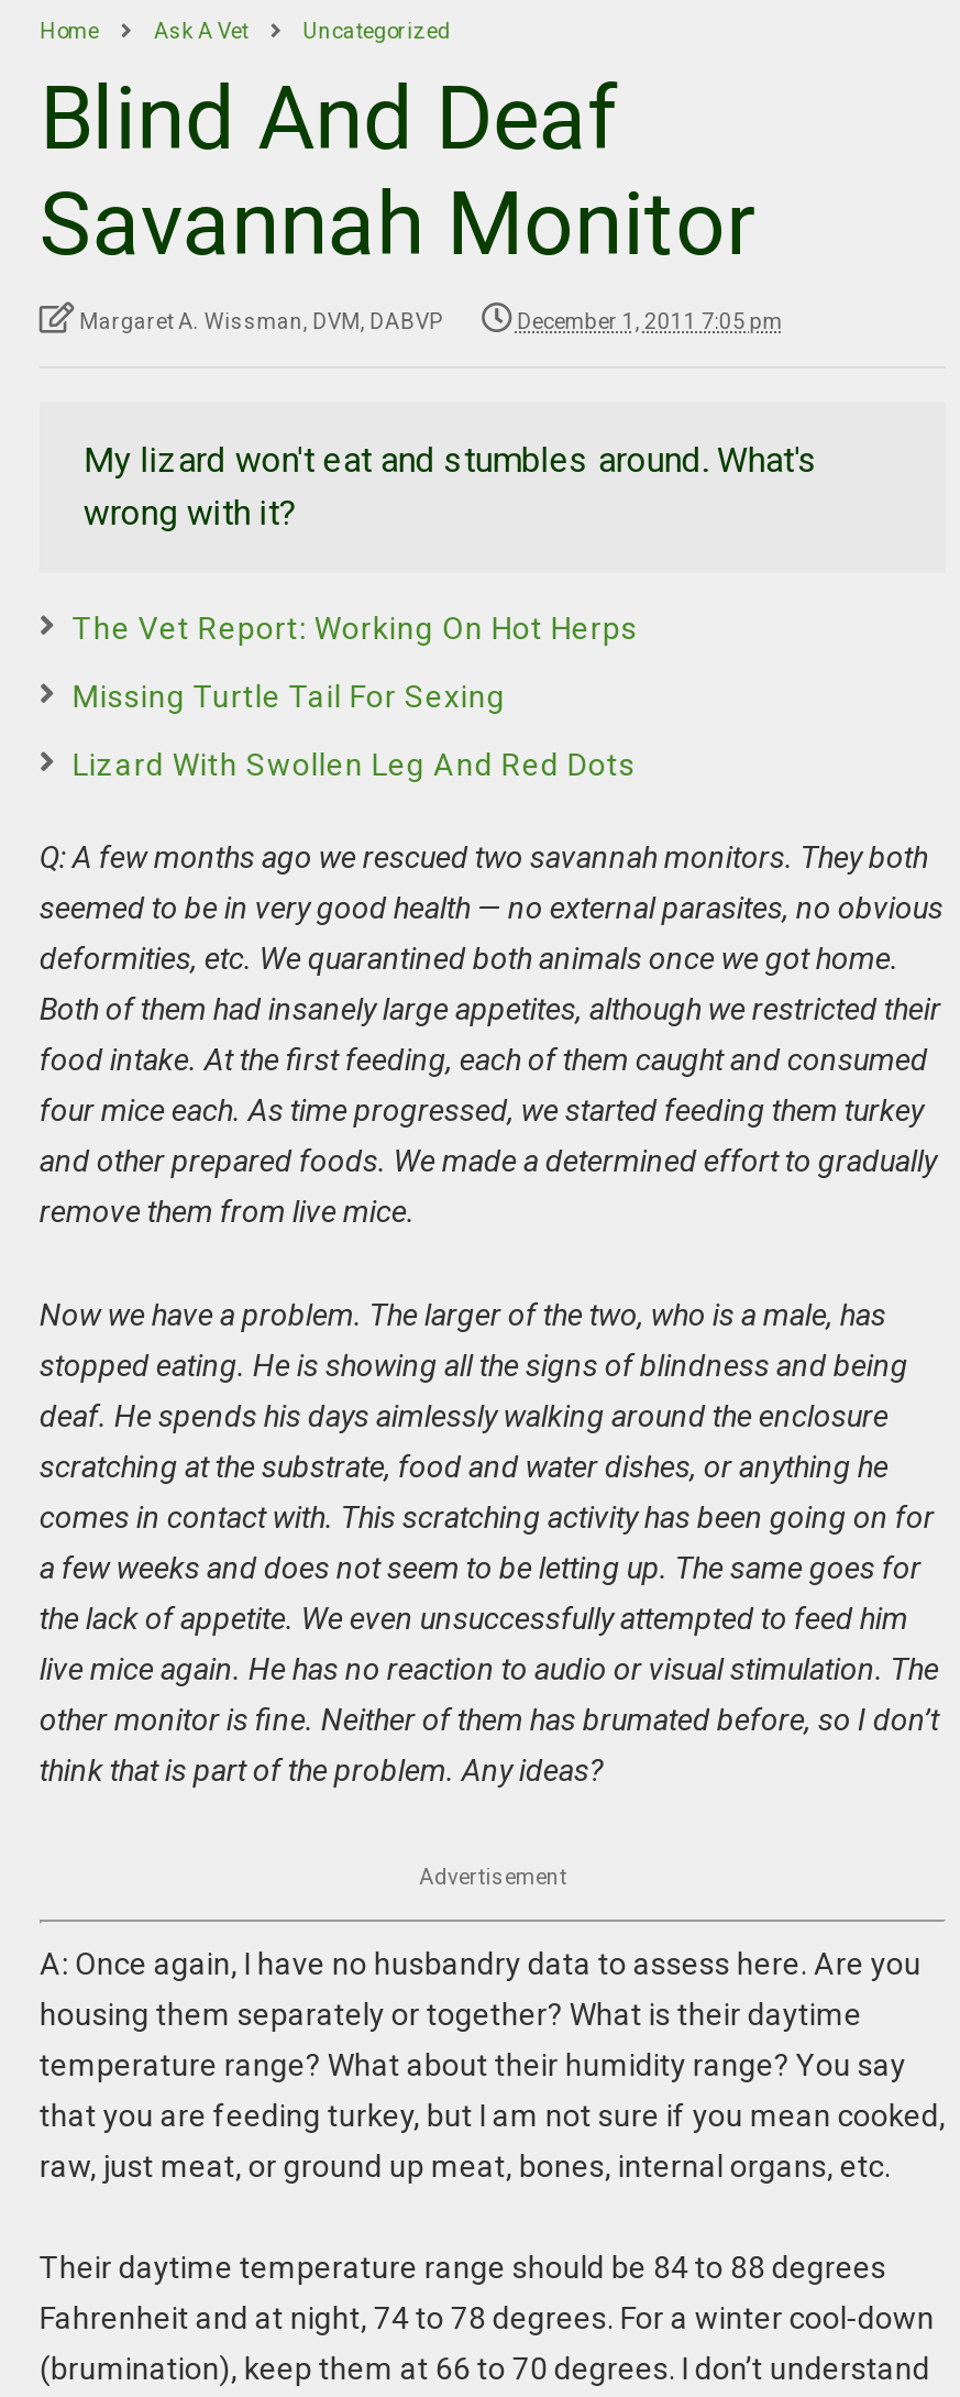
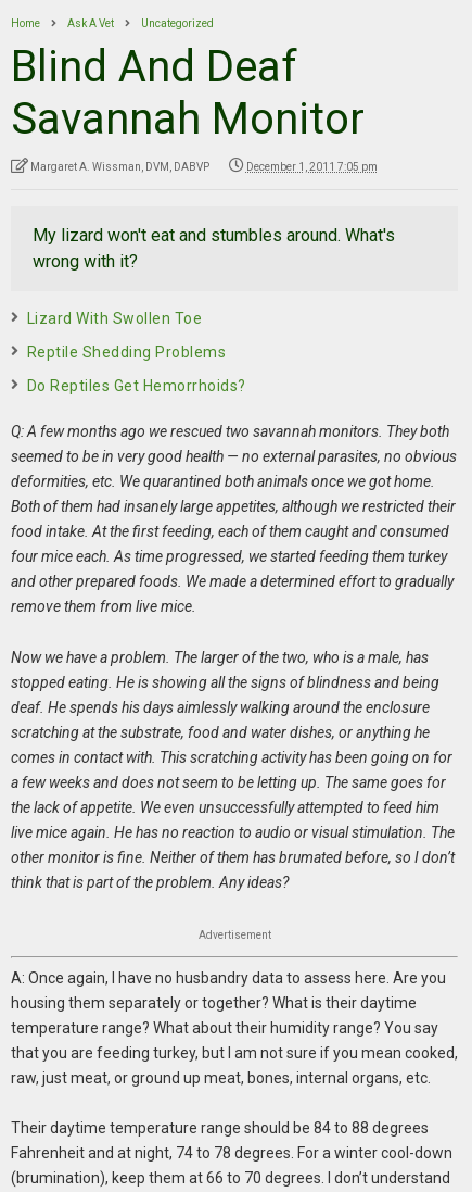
[72,611,638,646] The Vet Report: Working On Hot Herps -> [27,310,202,327] Lizard With Swollen Toe
[72,679,506,714] Missing Turtle Tail For Sexing -> [27,343,226,361] Reptile Shedding Problems
[72,747,635,782] Lizard With Swollen Leg And Red Dots -> [27,377,246,394] Do Reptiles Get Hemorrhoids?

